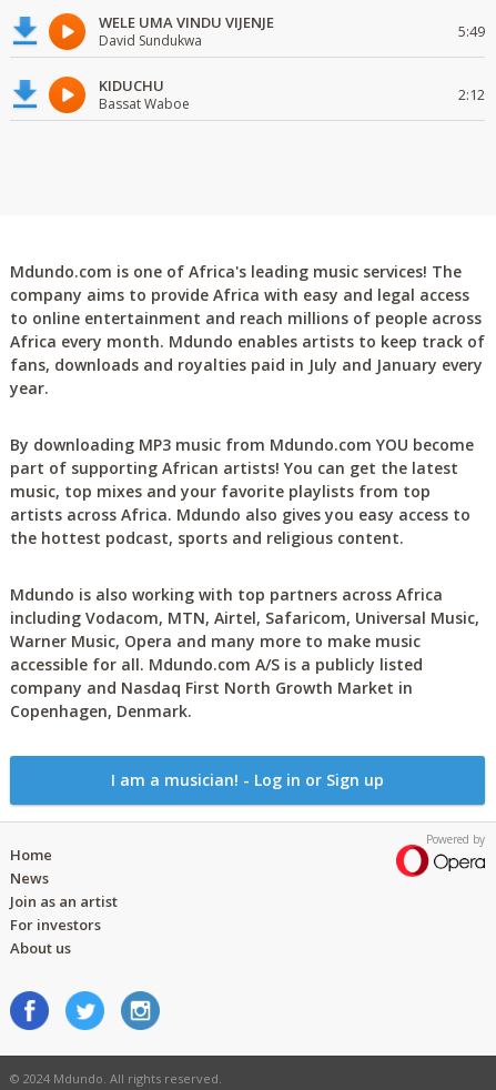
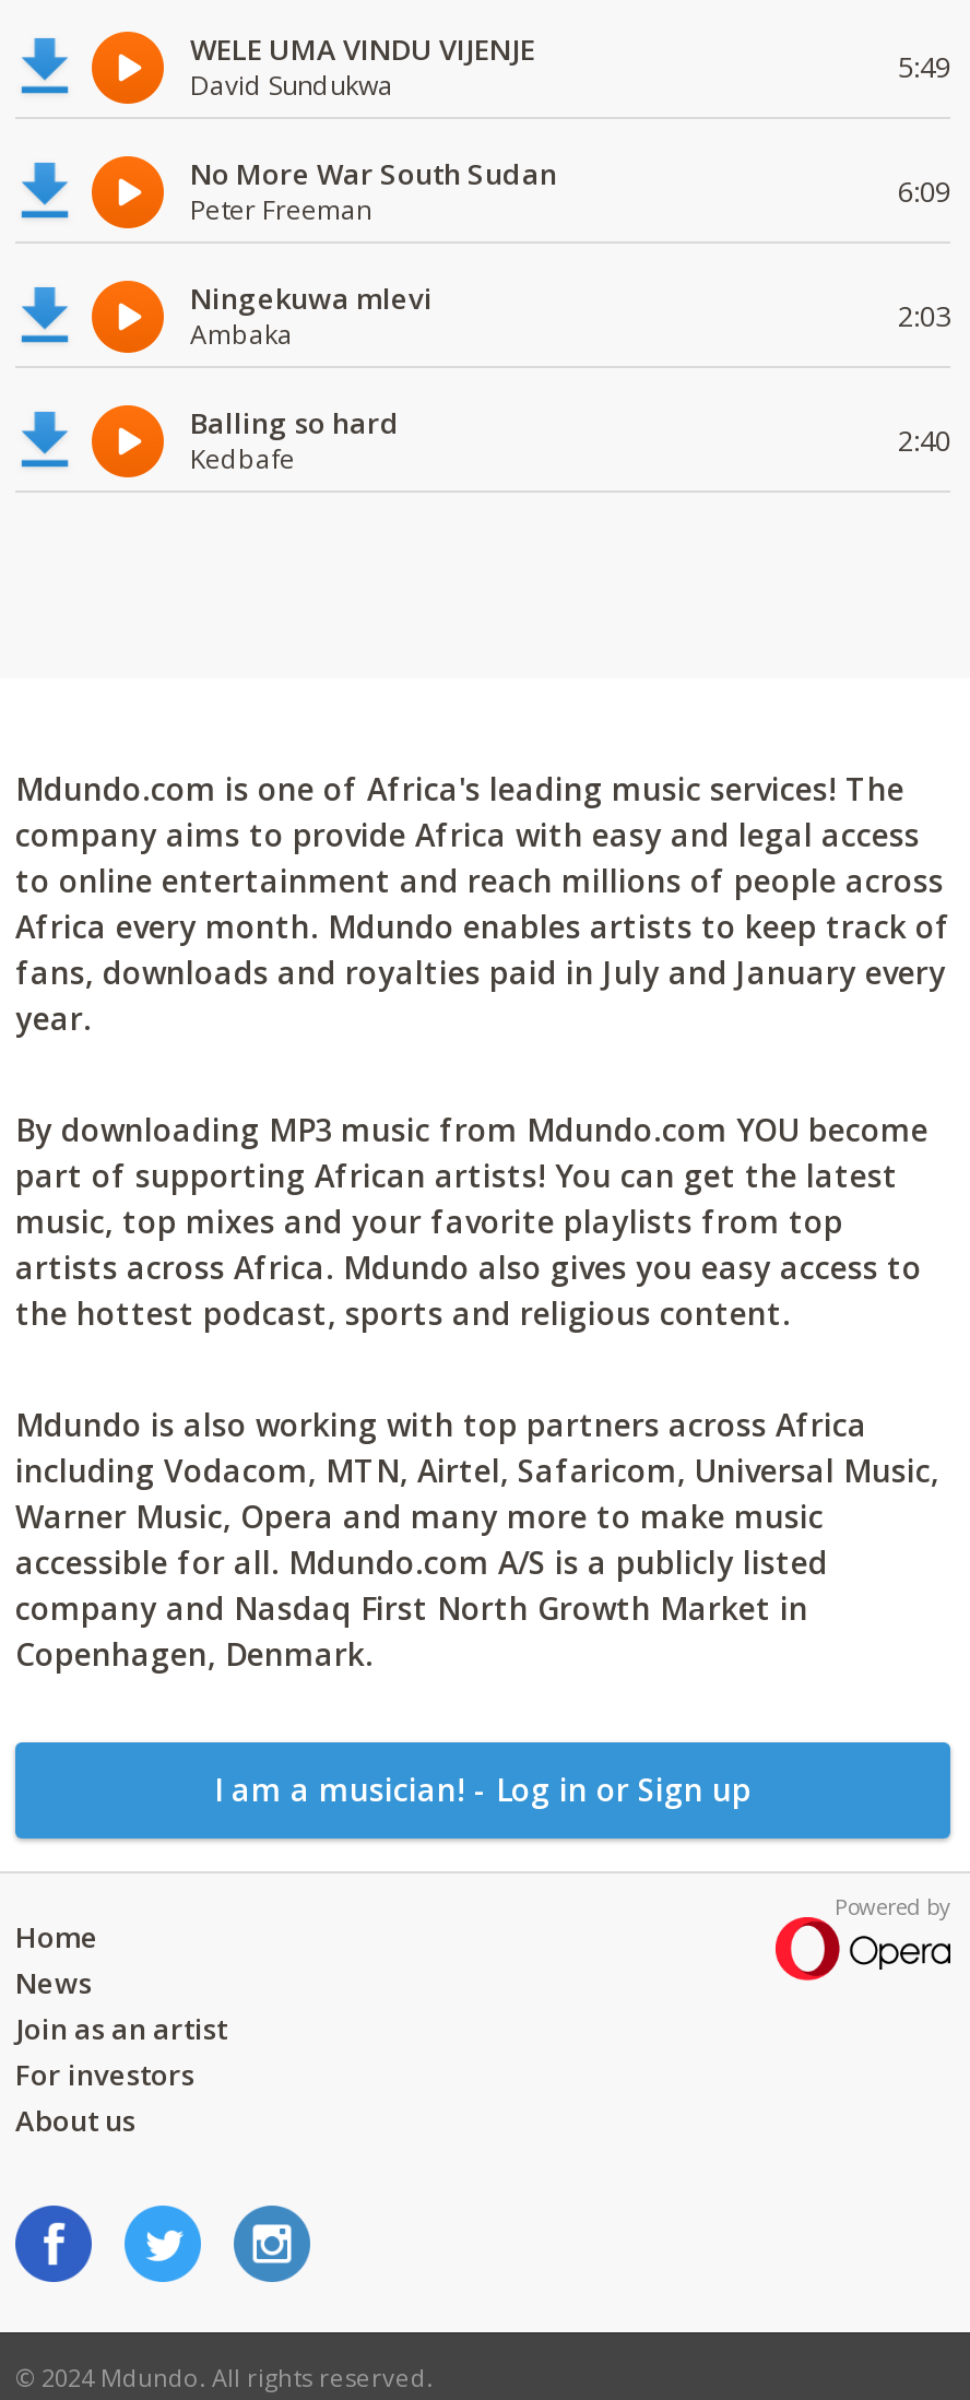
[99,75,485,113] KIDUCHU | Bassat Waboe | 2:12 -> [190,154,950,477] No More War South Sudan | Peter Freeman | 6:09 | Ningekuwa mlevi | Ambaka | 2:03 | Balling so hard | Kedbafe | 2:40

